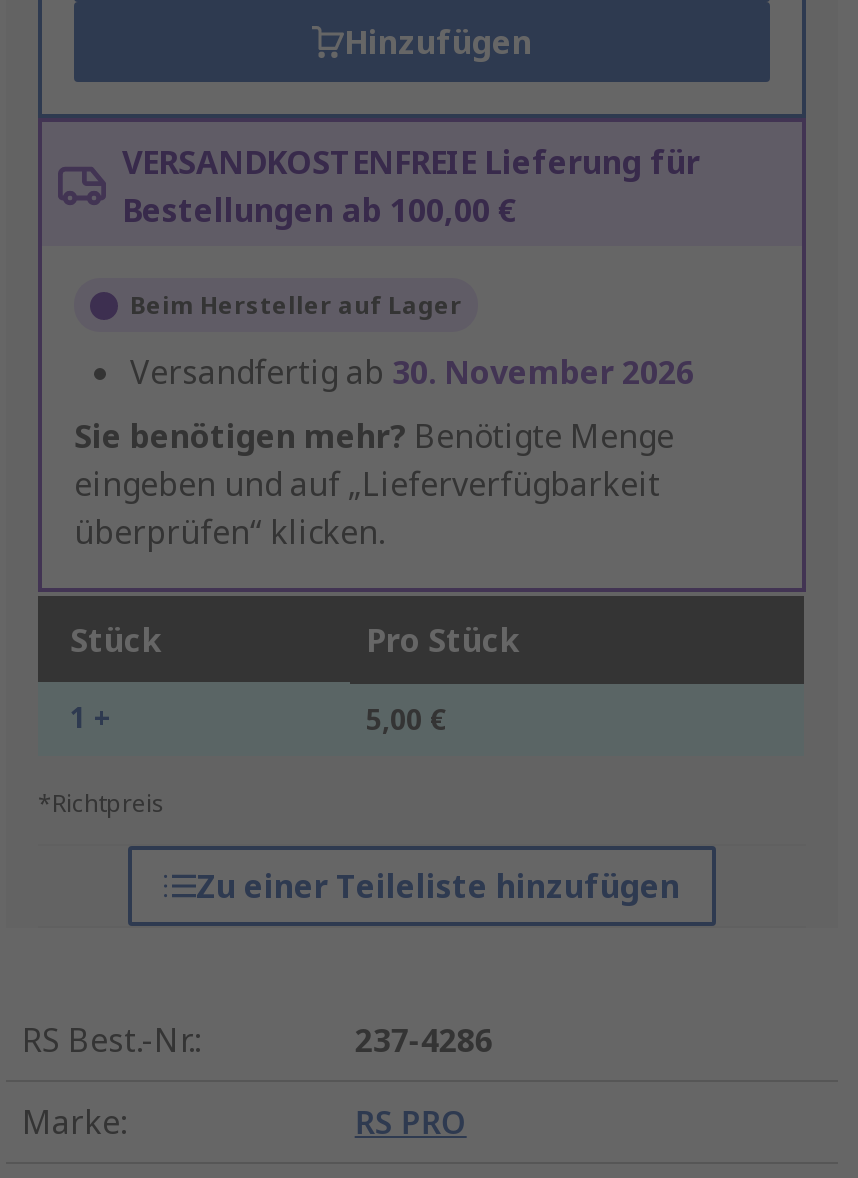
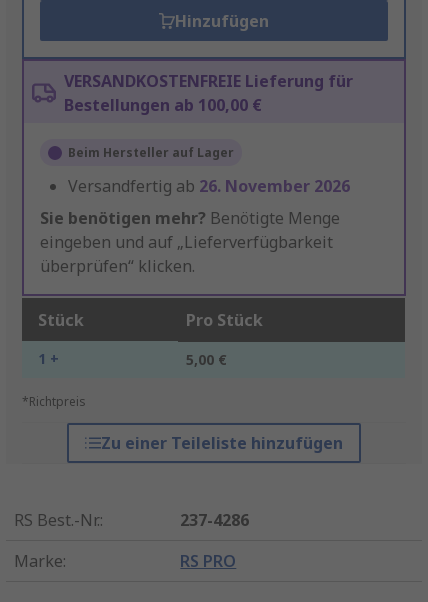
[130,351,694,395] Versandfertig ab 30. November 2026 -> [68,175,350,197] Versandfertig ab 26. November 2026

